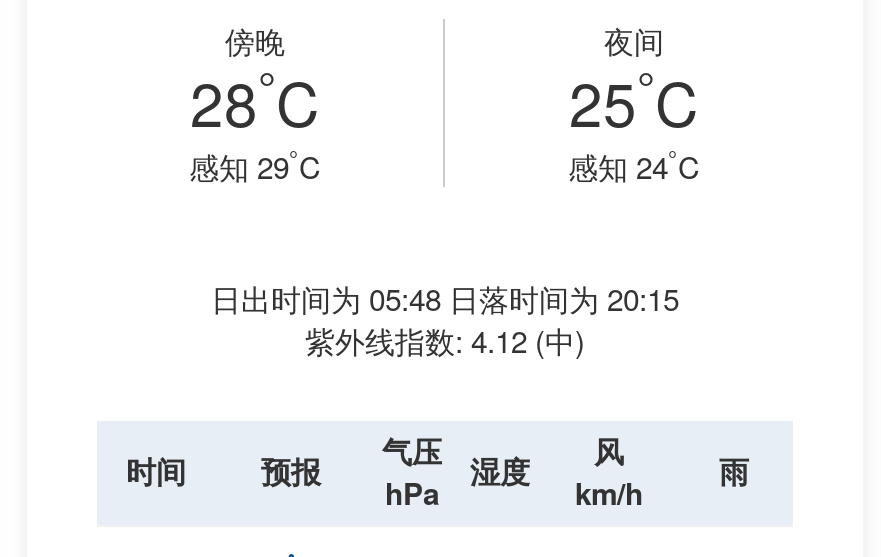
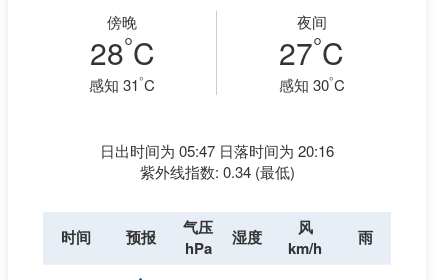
[568,53,700,187] 25°C | 感知 24°C -> [278,28,344,95] 27°C | 感知 30°C
[189,142,321,187] 感知 29°C -> [89,72,155,95] 感知 31°C
[211,277,679,361] 日出时间为 05:48 日落时间为 20:15 | 紫外线指数: 4.12 (中) -> [100,140,334,182] 日出时间为 05:47 日落时间为 20:16 | 紫外线指数: 0.34 (最低)

